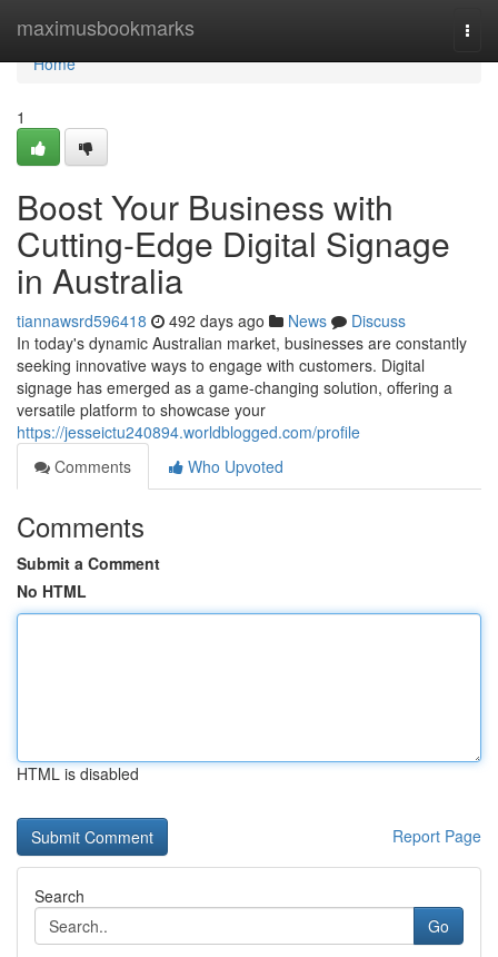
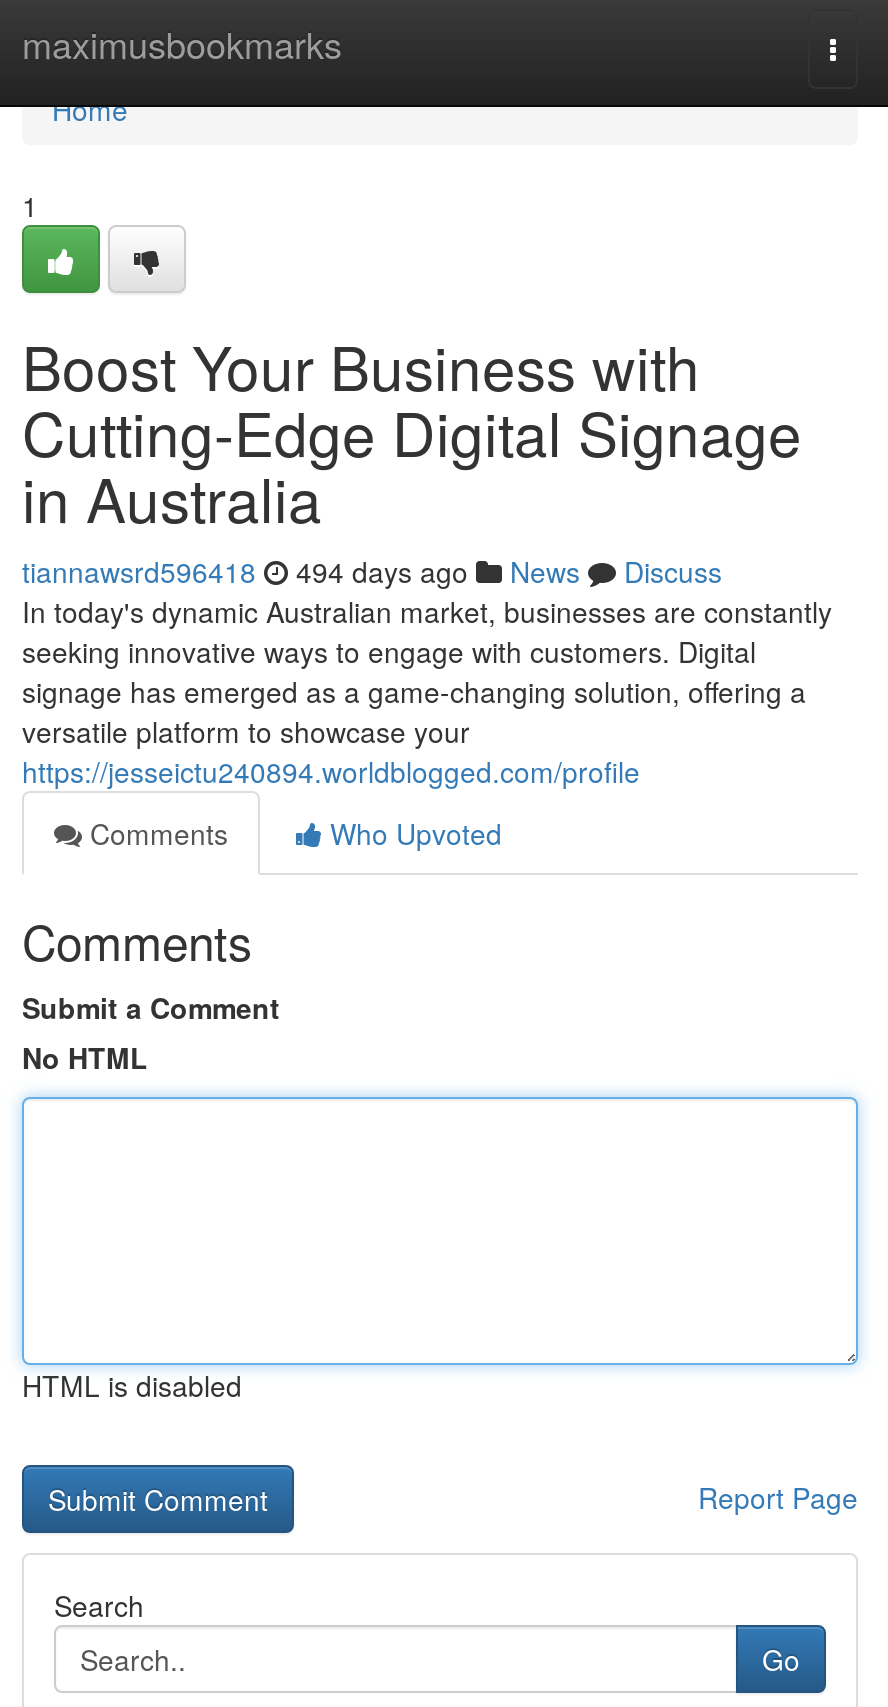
[17,309,406,332] tiannawsrd596418 492 days ago News Discuss -> [22,551,722,591] tiannawsrd596418 494 days ago News Discuss

